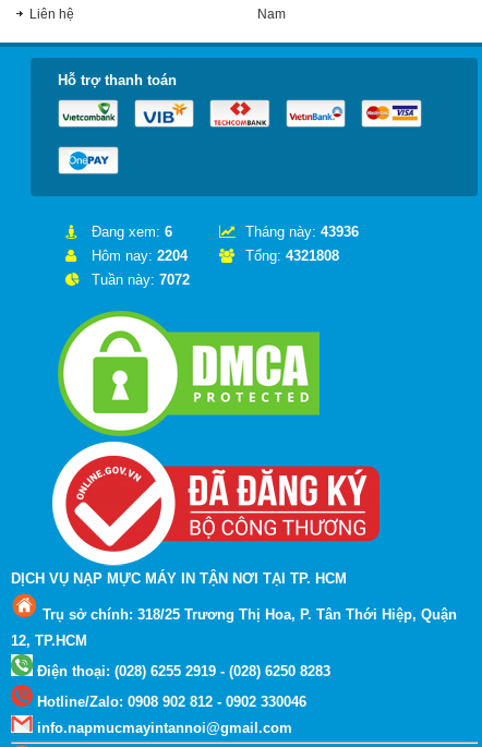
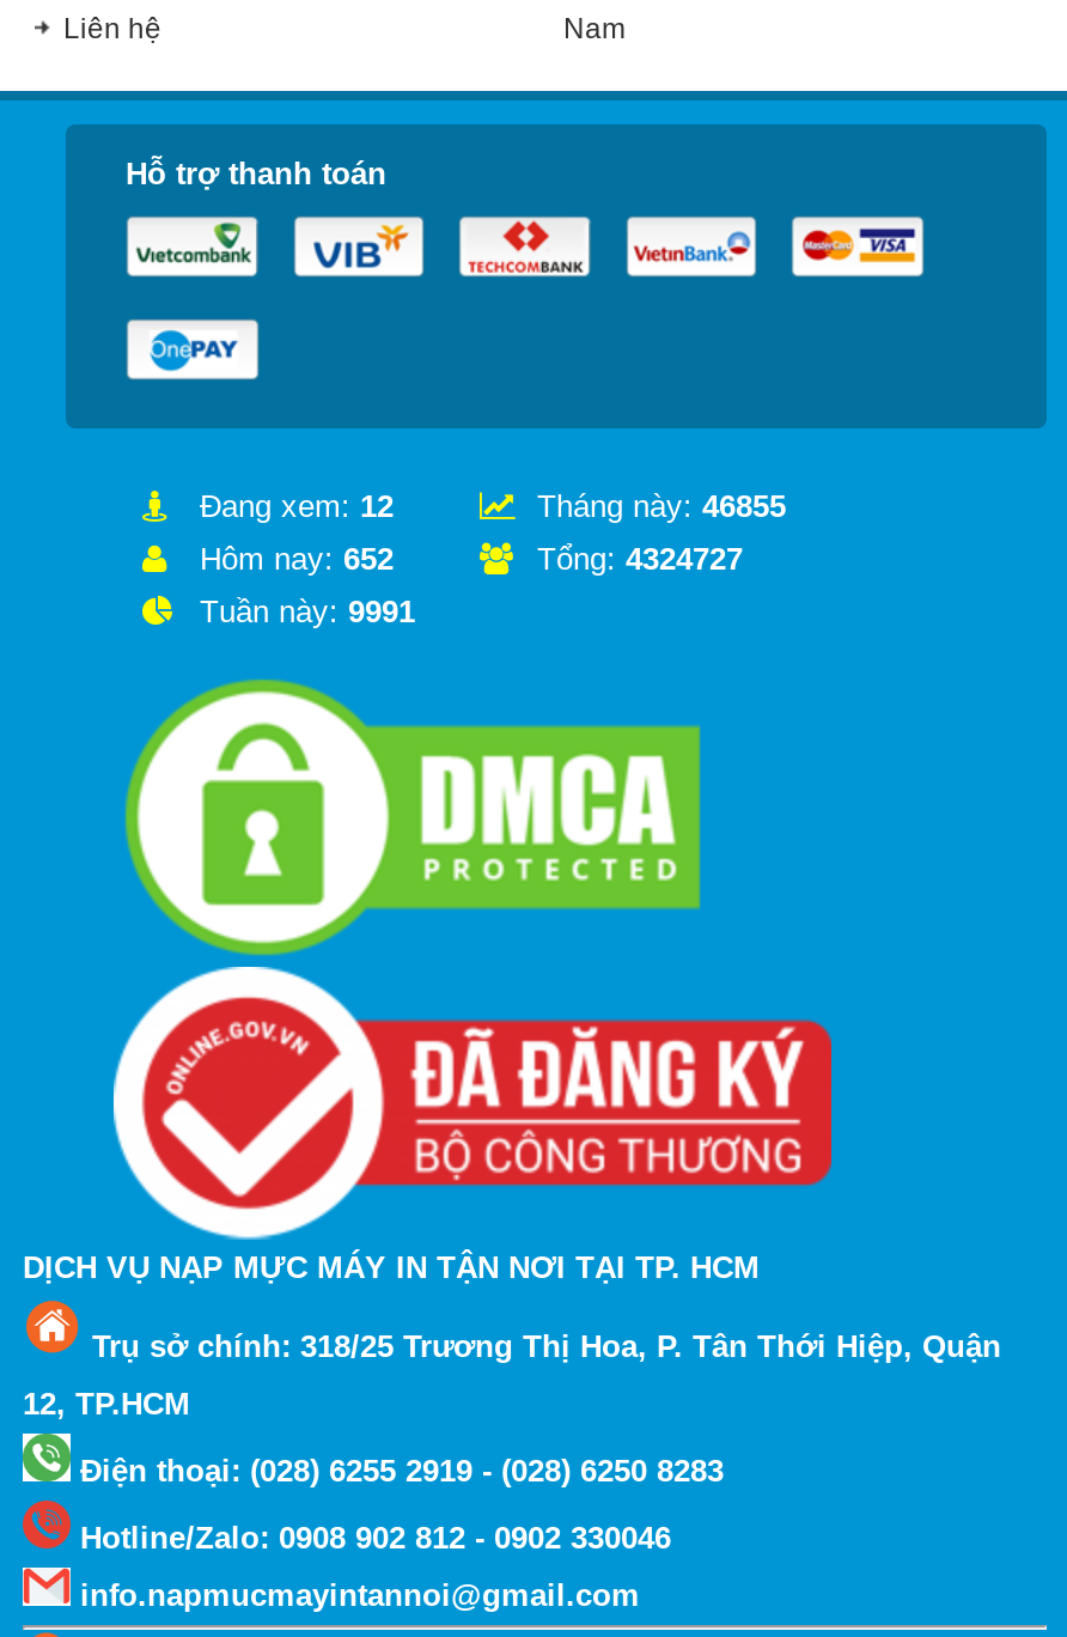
[92,224,172,240] Đang xem: 6 -> [200,489,394,525] Đang xem: 12
[245,224,359,240] Tháng này: 43936 -> [537,489,786,525] Tháng này: 46855
[92,248,188,264] Hôm nay: 2204 -> [200,542,394,577] Hôm nay: 652
[245,248,339,264] Tổng: 4321808 -> [537,542,743,577] Tổng: 4324727
[92,272,190,288] Tuần này: 7072 -> [200,594,415,630] Tuần này: 9991

